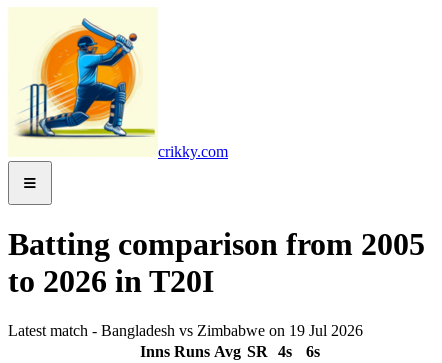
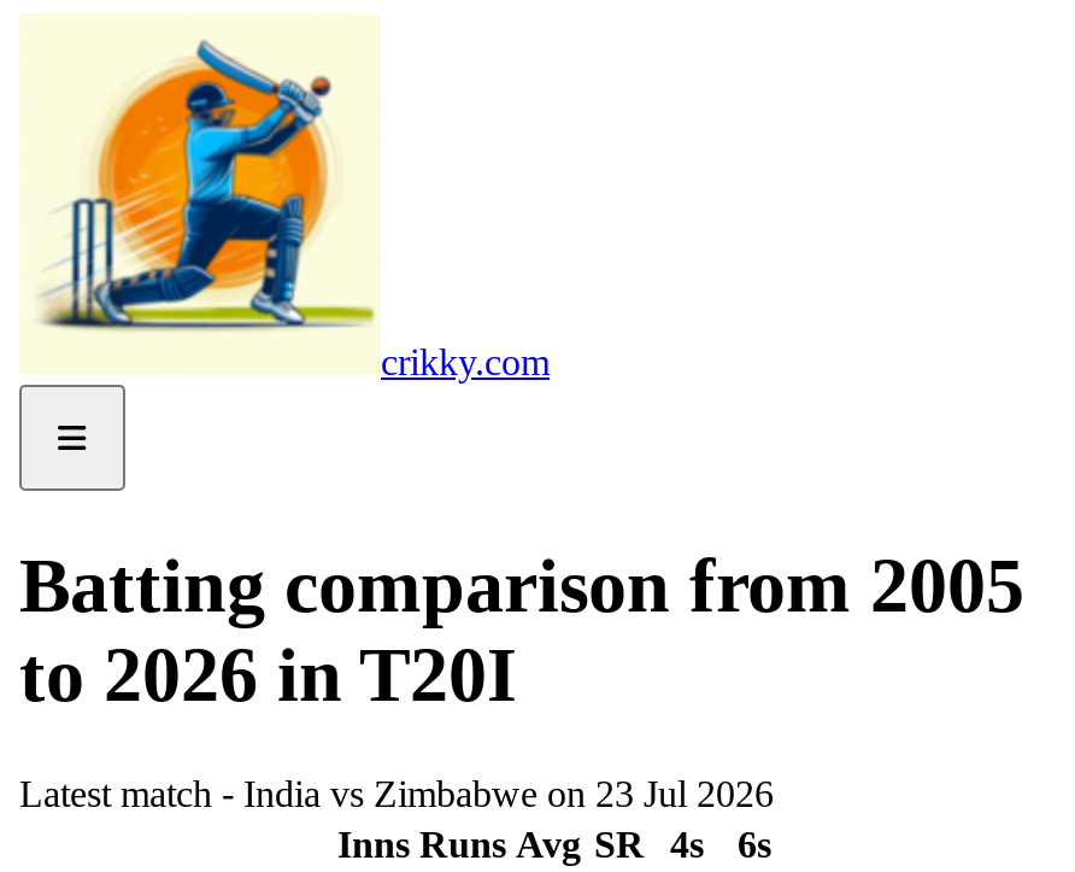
[8,322,363,339] Latest match - Bangladesh vs Zimbabwe on 19 Jul 2026 -> [19,773,774,814] Latest match - India vs Zimbabwe on 23 Jul 2026

